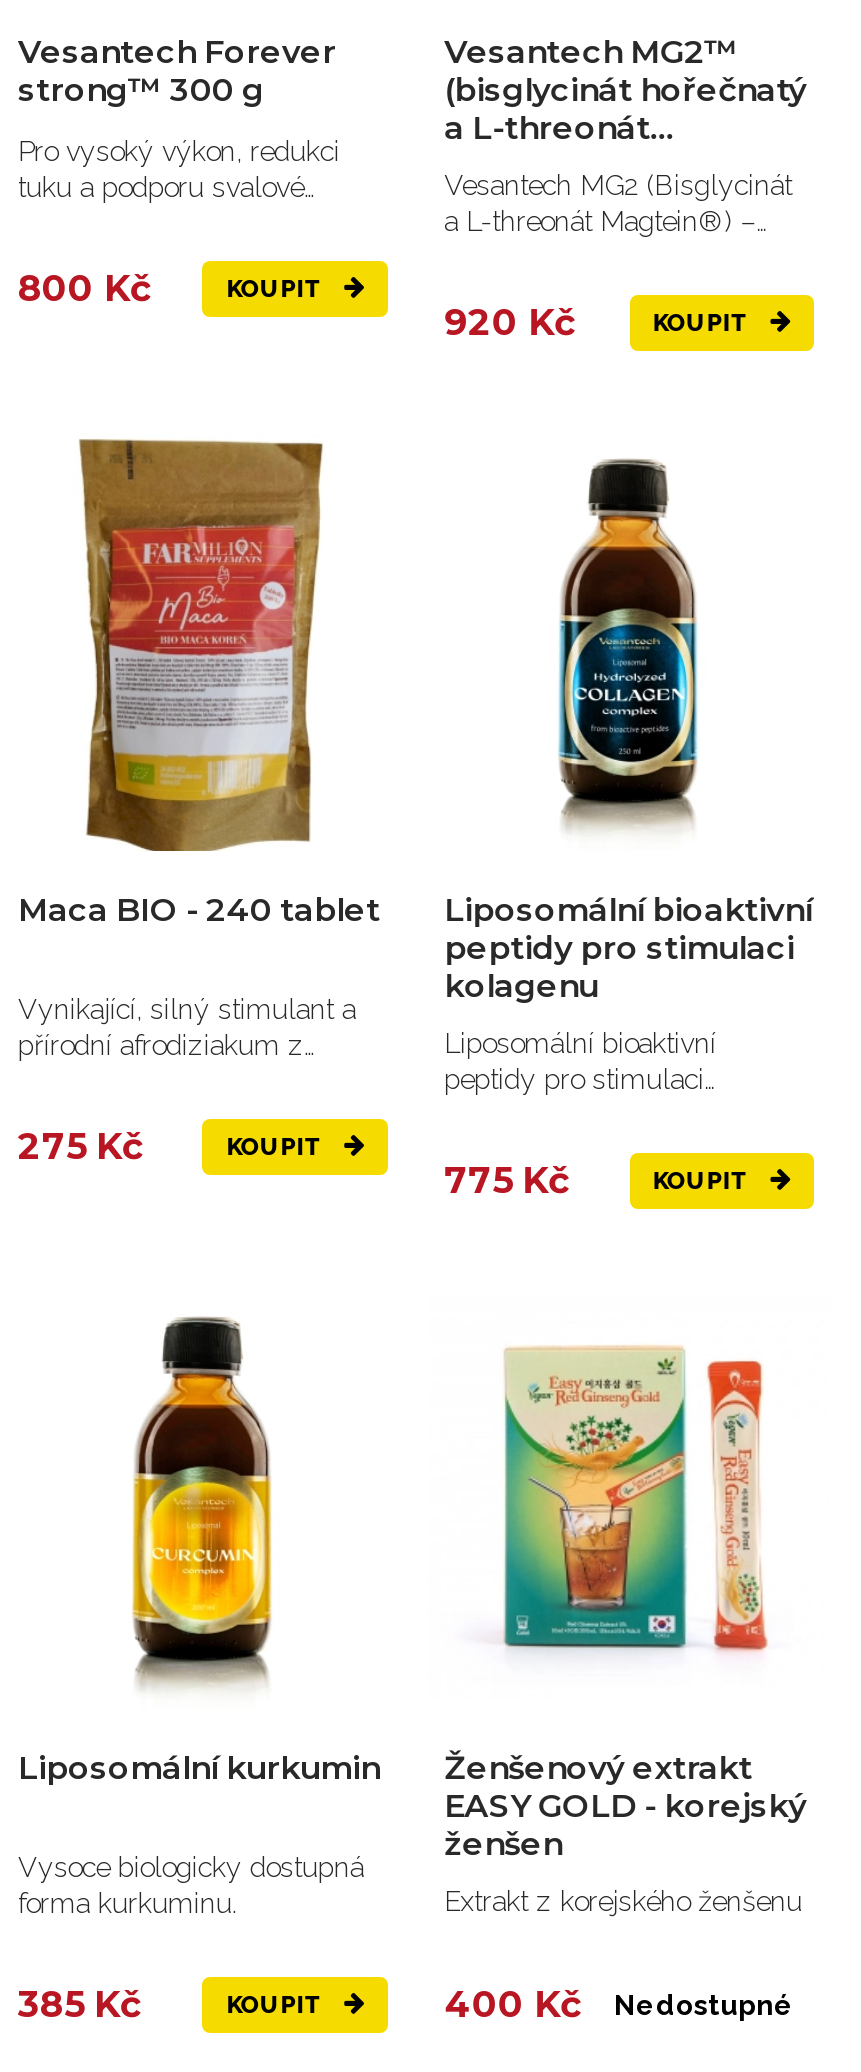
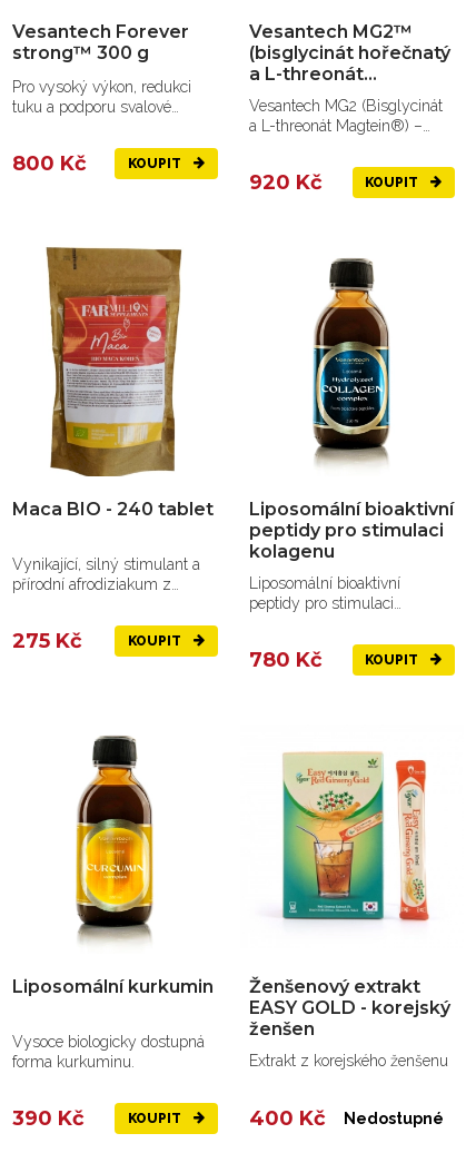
[444,1158,570,1202] 775 Kč -> [249,647,323,672] 780 Kč
[18,1982,142,2026] 385 Kč -> [12,1106,85,1130] 390 Kč

